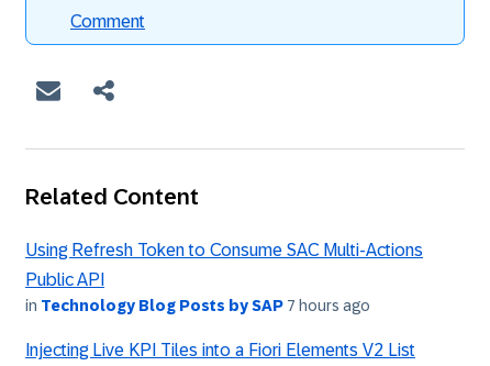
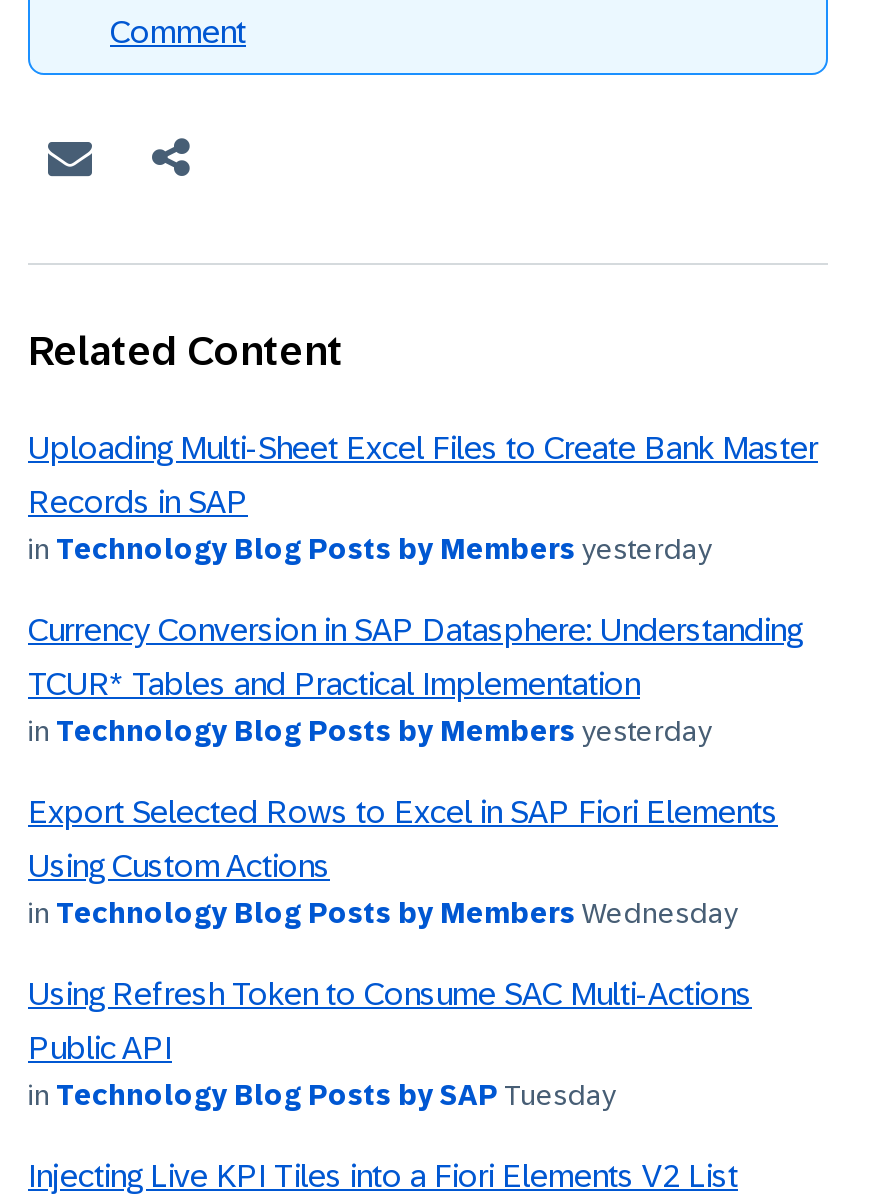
none -> [28,430,818,928] Uploading Multi-Sheet Excel Files to Create Bank Master | Records in SAP | in Technology Blog Posts by Members yesterday | Currency Conversion in SAP Datasphere: Understanding | TCUR* Tables and Practical Implementation | in Technology Blog Posts by Members yesterday | Export Selected Rows to Excel in SAP Fiori Elements | Using Custom Actions | in Technology Blog Posts by Members Wednesday
[25,296,370,314] in Technology Blog Posts by SAP 7 hours ago -> [28,1078,616,1110] in Technology Blog Posts by SAP Tuesday

